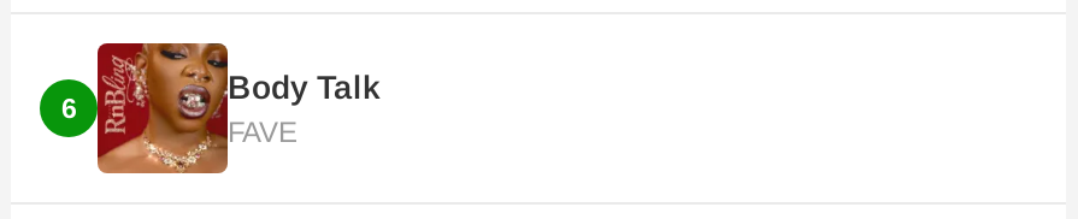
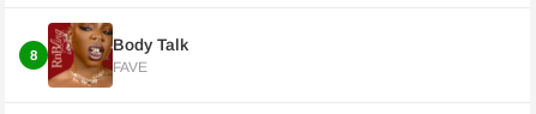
[61,95,76,124] 6 -> [30,48,37,63] 8

